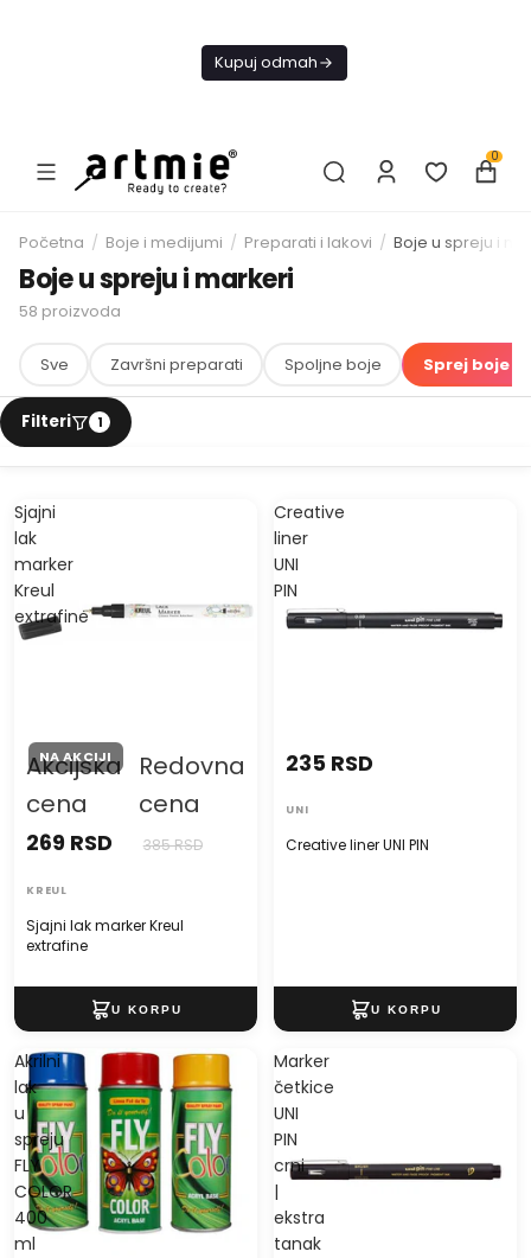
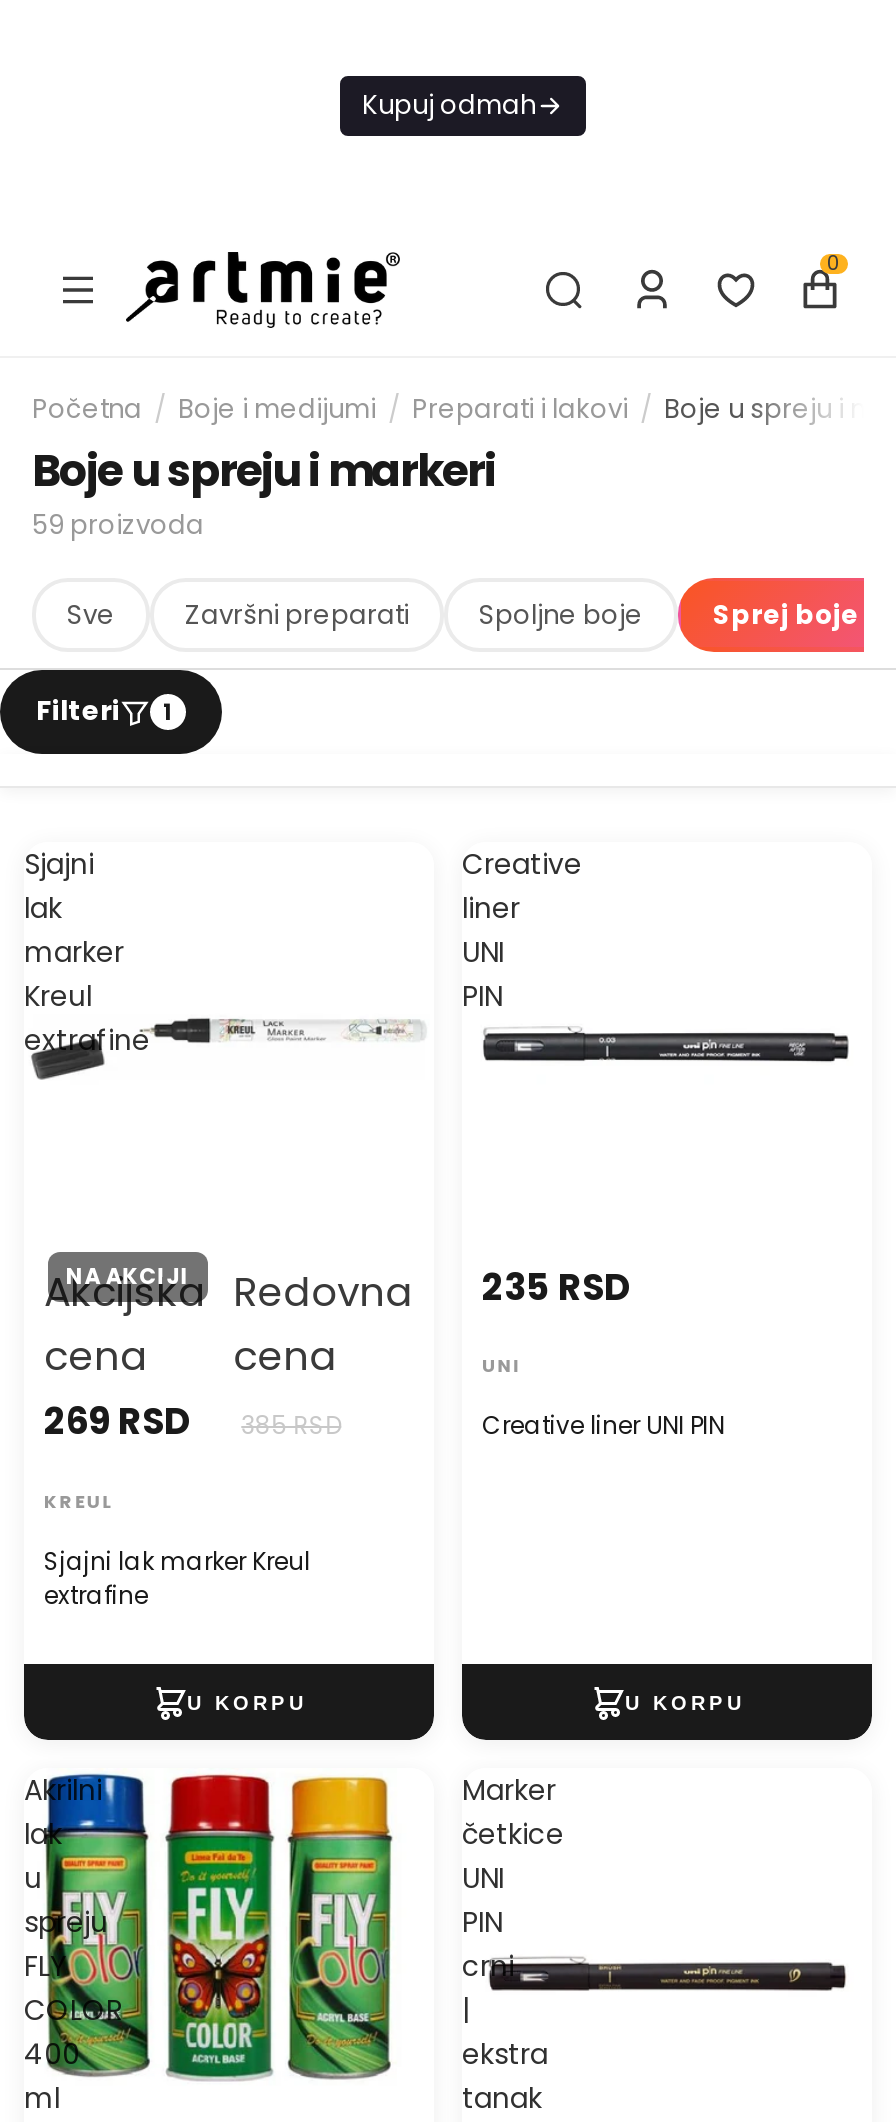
[19,300,121,323] 58 proizvoda -> [32,506,204,544] 59 proizvoda

